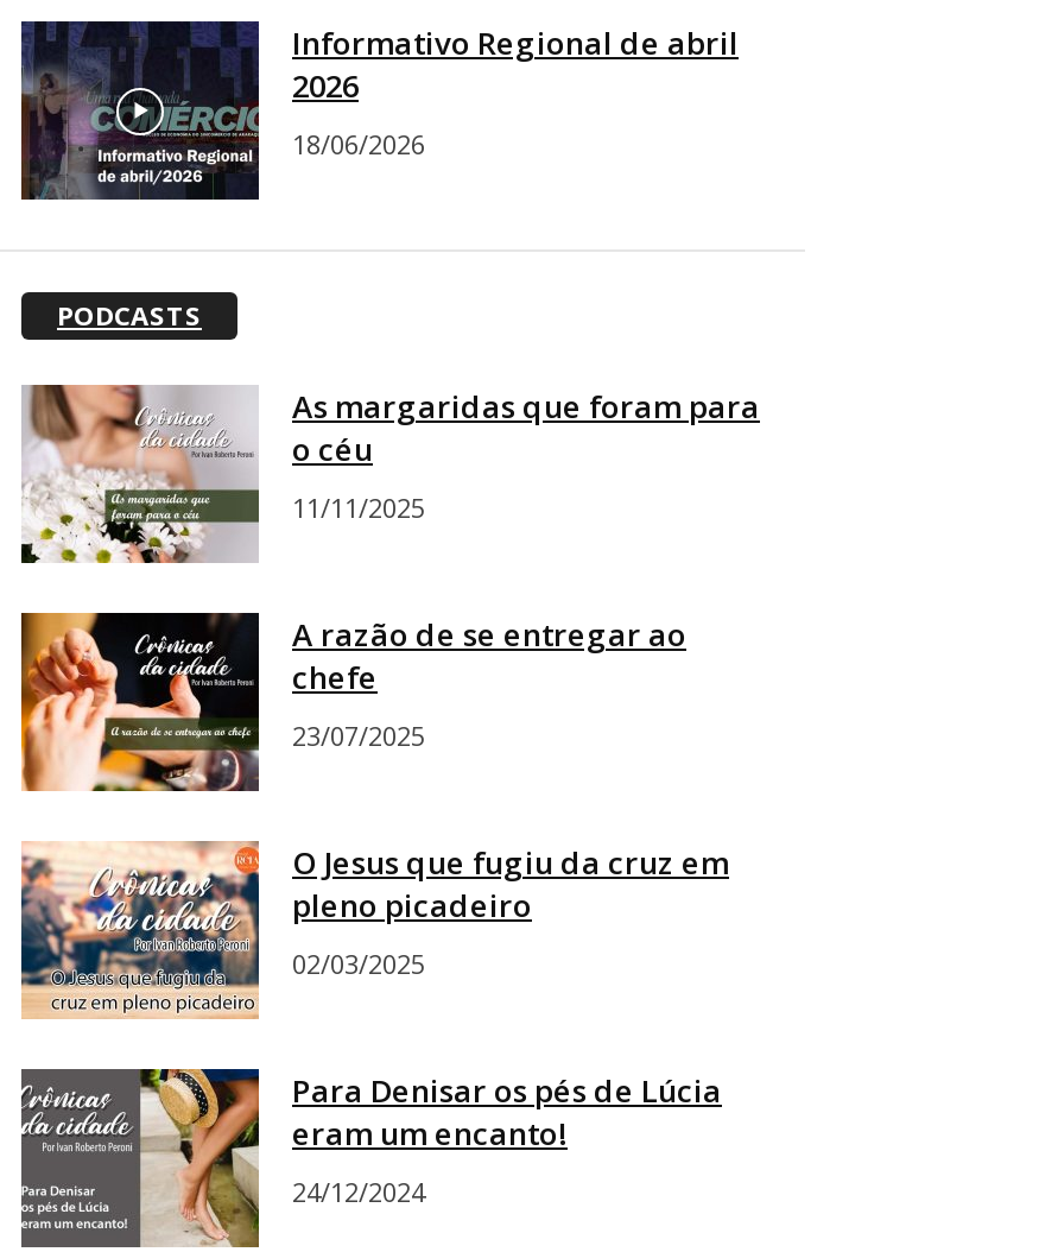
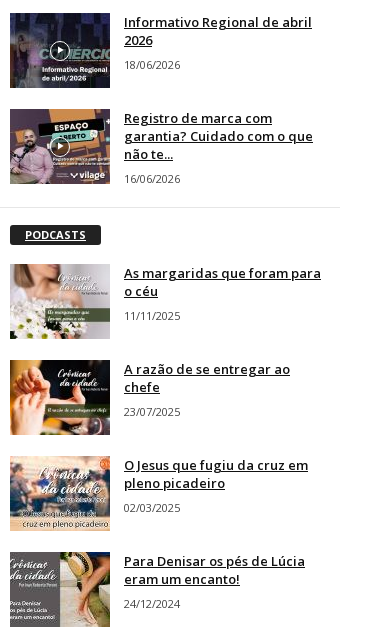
none -> [10,108,313,186] [image] | Registro de marca com | garantia? Cuidado com o que | não te... | 16/06/2026

